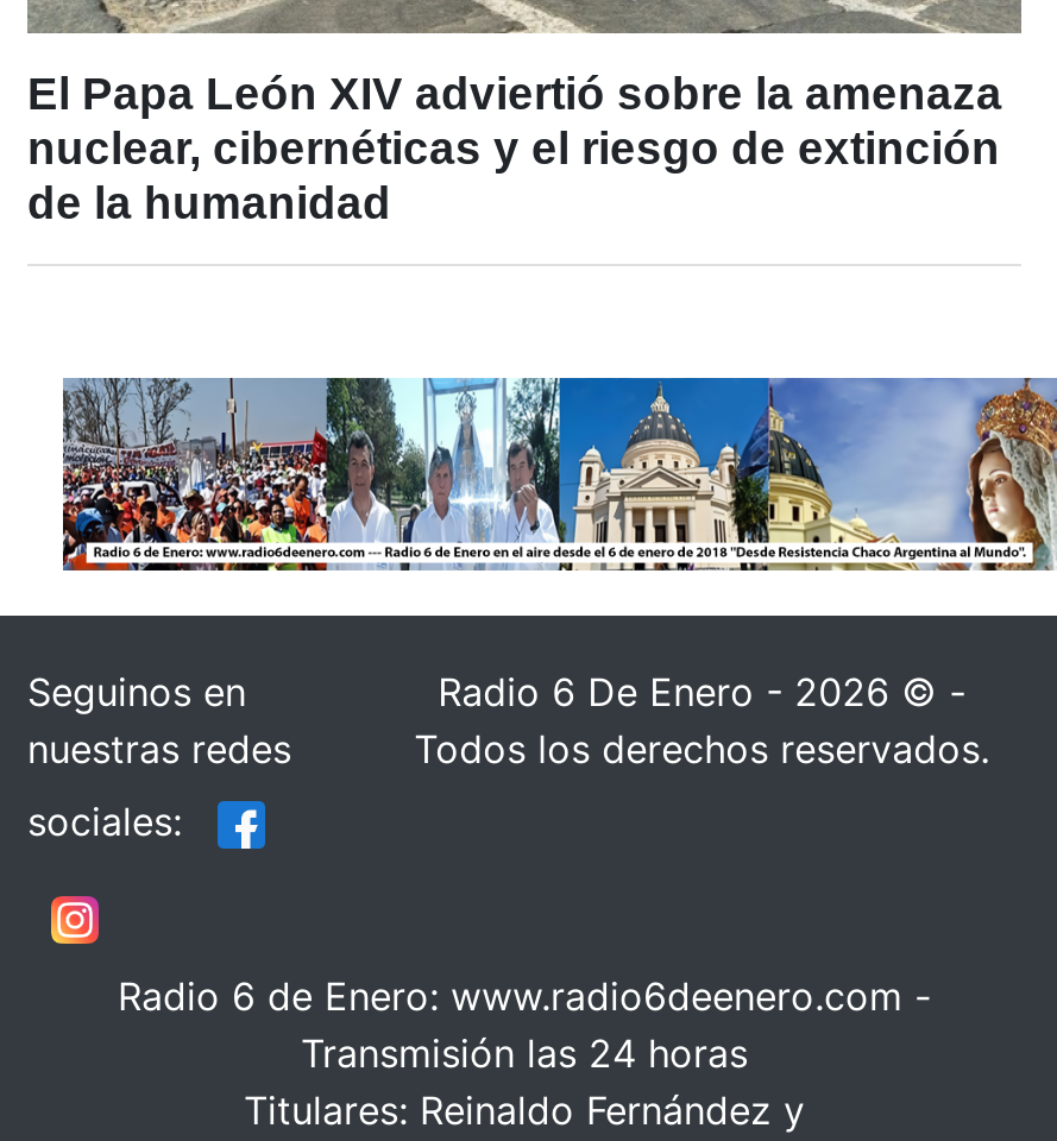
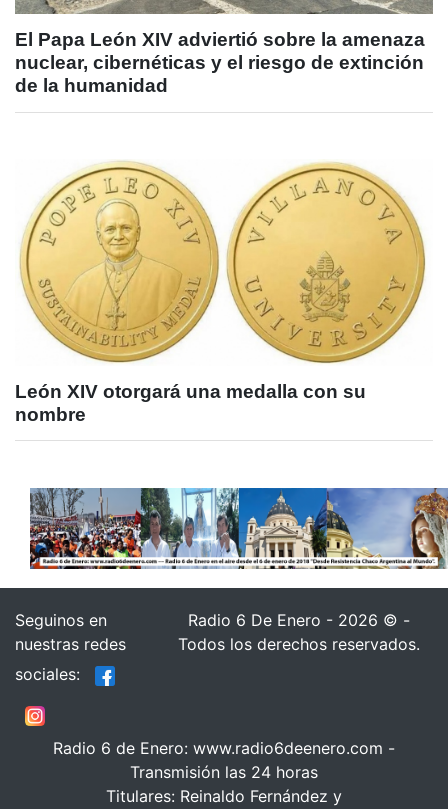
none -> [15,159,433,425] [image] | León XIV otorgará una medalla con su | nombre

